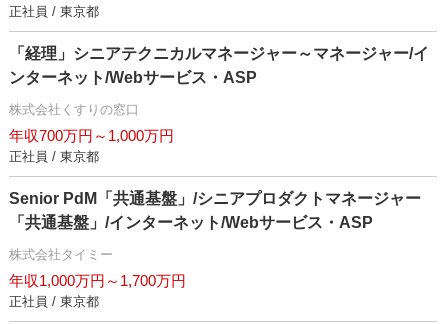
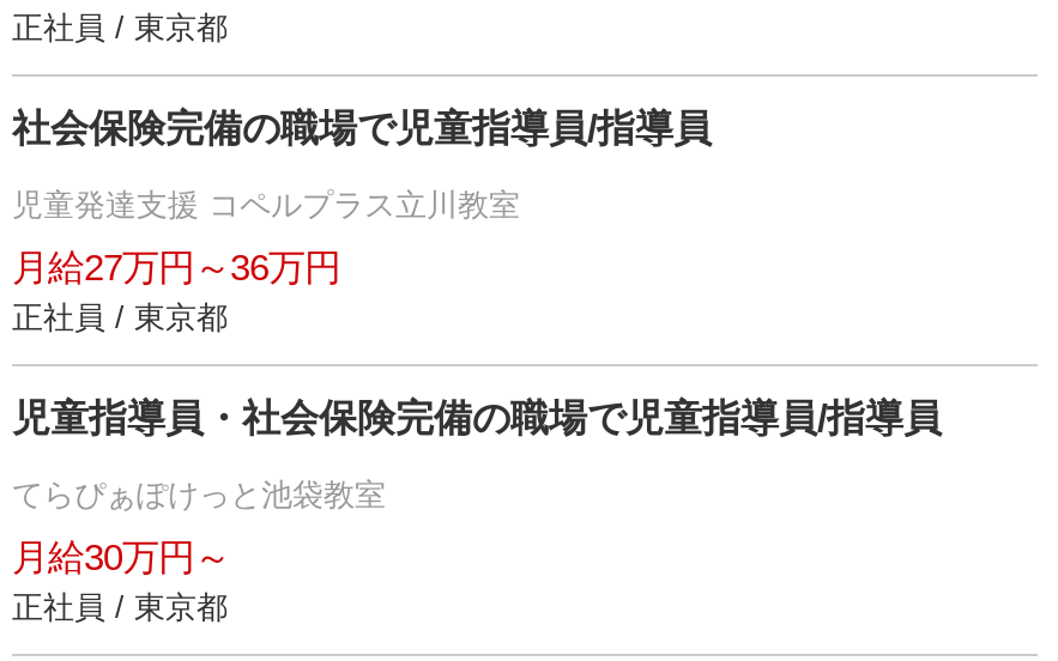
[9,45,429,86] 「経理」シニアテクニカルマネージャー～マネージャー/イ | ンターネット/Webサービス・ASP -> [12,108,712,148] 社会保険完備の職場で児童指導員/指導員
[9,102,139,117] 株式会社くすりの窓口 -> [12,187,520,223] 児童発達支援 コペルプラス立川教室
[9,127,174,144] 年収700万円～1,000万円 -> [12,247,340,287] 月給27万円～36万円
[9,190,421,231] Senior PdM「共通基盤」/シニアプロダクトマネージャー | 「共通基盤」/インターネット/Webサービス・ASP -> [12,398,942,438] 児童指導員・社会保険完備の職場で児童指導員/指導員
[9,247,113,262] 株式会社タイミー -> [12,477,386,513] てらぴぁぽけっと池袋教室
[9,272,186,289] 年収1,000万円～1,700万円 -> [12,536,230,577] 月給30万円～

